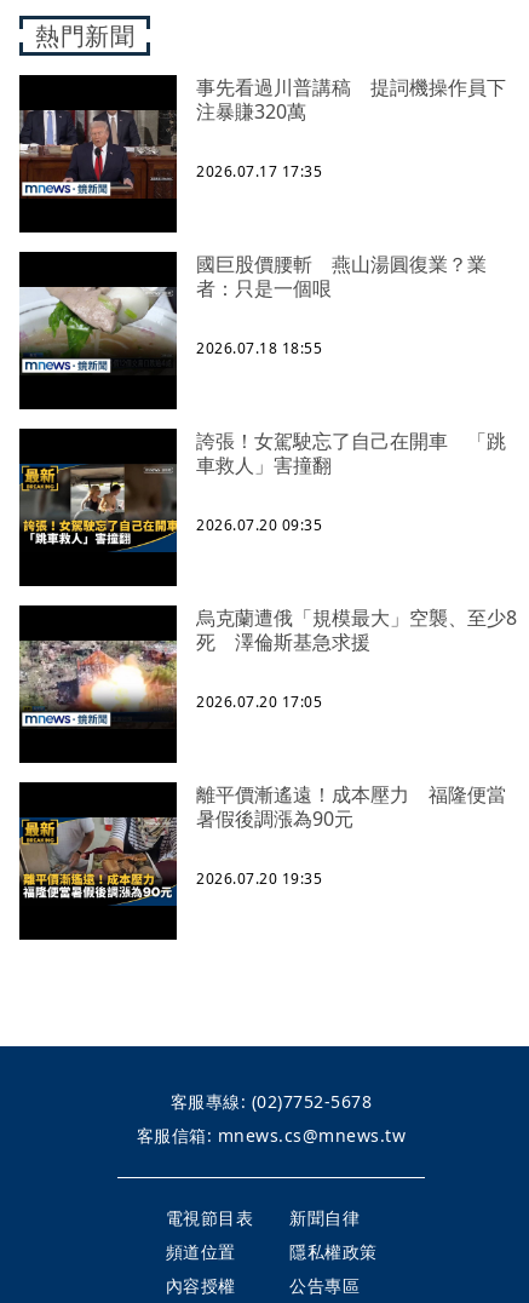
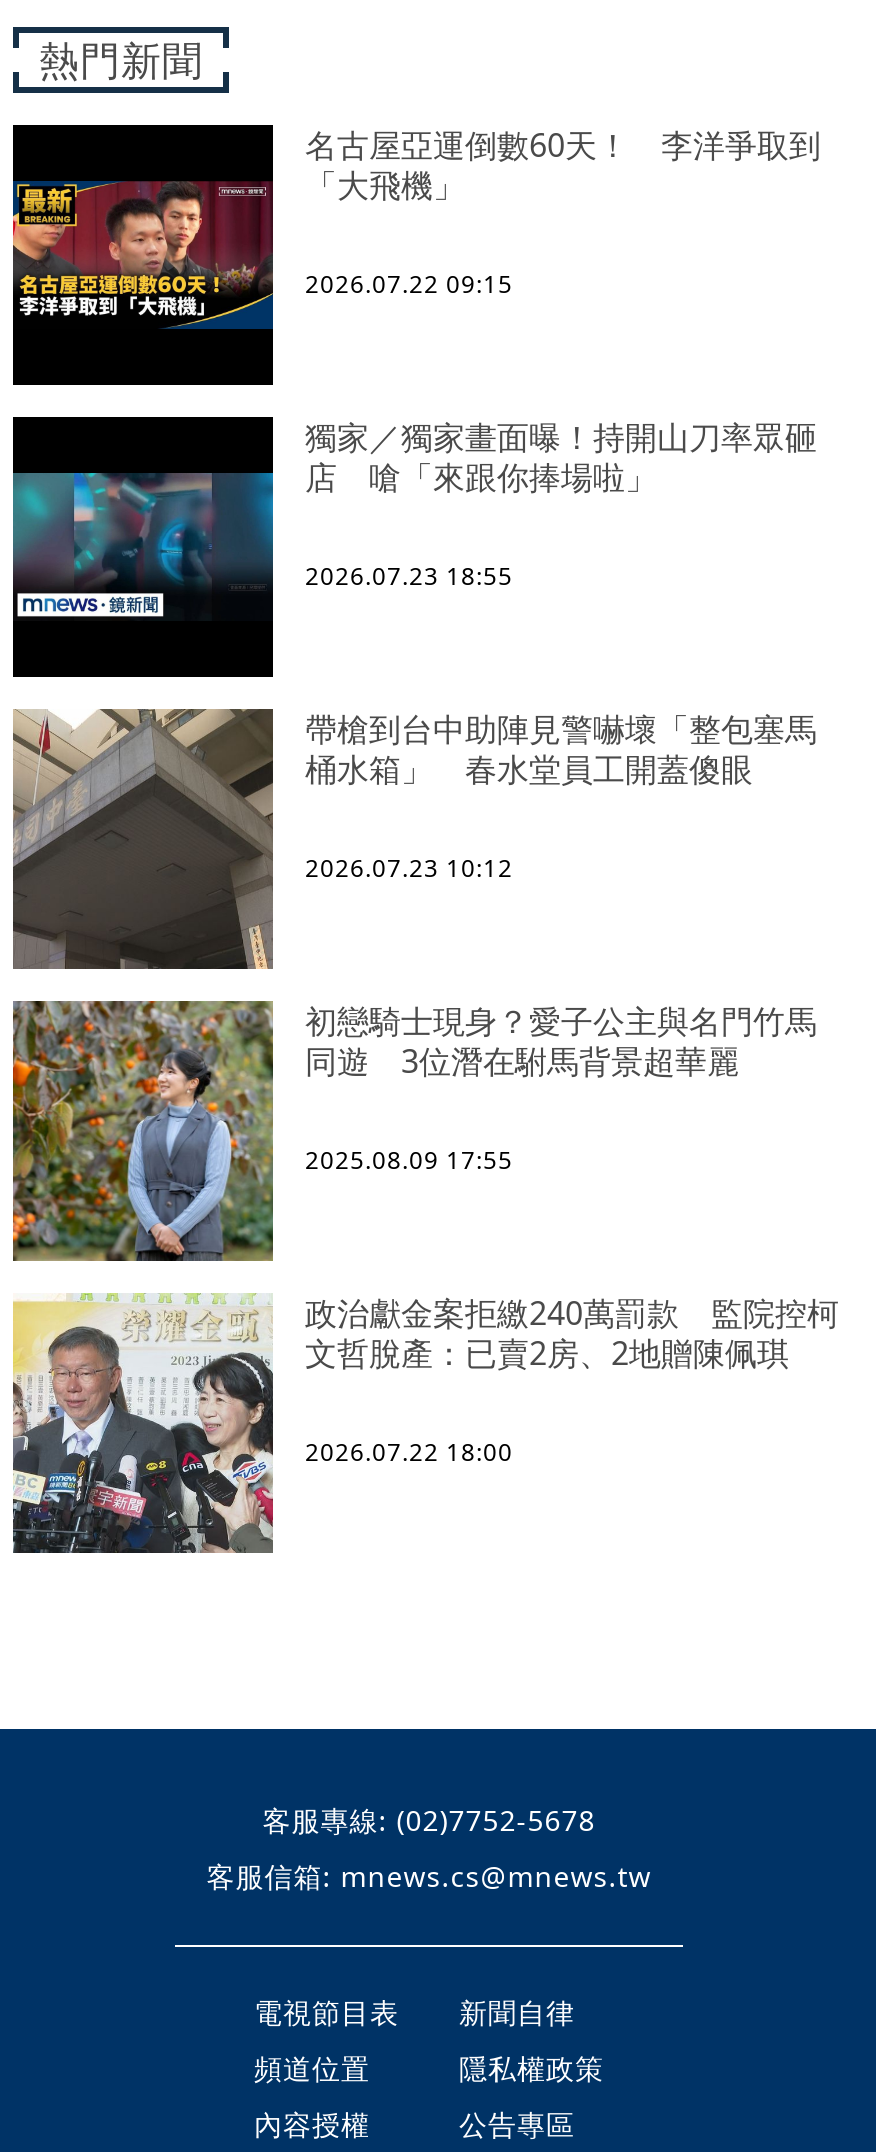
[18,74,506,199] [image] | 事先看過川普講稿 提詞機操作員下 | 注暴賺320萬 -> [11,123,821,329] [image] | 名古屋亞運倒數60天！ 李洋爭取到 | 「大飛機」
[196,161,322,182] 2026.07.17 17:35 -> [305,267,513,301] 2026.07.22 09:15
[19,251,487,355] [image] | 國巨股價腰斬 燕山湯圓復業？業 | 者：只是一個哏 -> [11,415,817,589] [image] | 獨家／獨家畫面曝！持開山刀率眾砸 | 店 嗆「來跟你捧場啦」
[196,338,322,359] 2026.07.18 18:55 -> [305,559,513,593] 2026.07.23 18:55
[18,427,506,587] [image] | 誇張！女駕駛忘了自己在開車 「跳 | 車救人」害撞翻 -> [11,707,817,971] [image] | 帶槍到台中助陣見警嚇壞「整包塞馬 | 桶水箱」 春水堂員工開蓋傻眼
[196,515,322,535] 2026.07.20 09:35 -> [305,851,513,885] 2026.07.23 10:12
[18,604,517,764] [image] | 烏克蘭遭俄「規模最大」空襲、至少8 | 死 澤倫斯基急求援 -> [11,999,817,1263] [image] | 初戀騎士現身？愛子公主與名門竹馬 | 同遊 3位潛在駙馬背景超華麗
[196,692,322,712] 2026.07.20 17:05 -> [305,1143,513,1177] 2025.08.09 17:55
[18,781,506,941] [image] | 離平價漸遙遠！成本壓力 福隆便當 | 暑假後調漲為90元 -> [11,1291,839,1555] [image] | 政治獻金案拒繳240萬罰款 監院控柯 | 文哲脫產：已賣2房、2地贈陳佩琪
[196,868,322,889] 2026.07.20 19:35 -> [305,1435,513,1469] 2026.07.22 18:00

